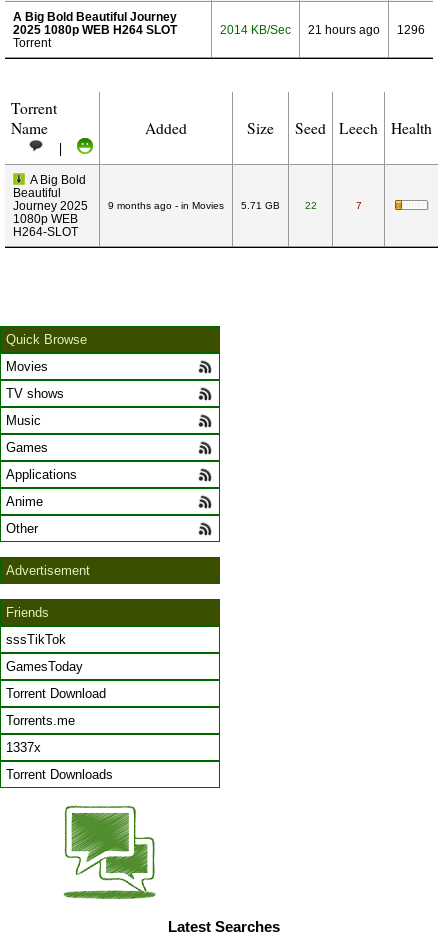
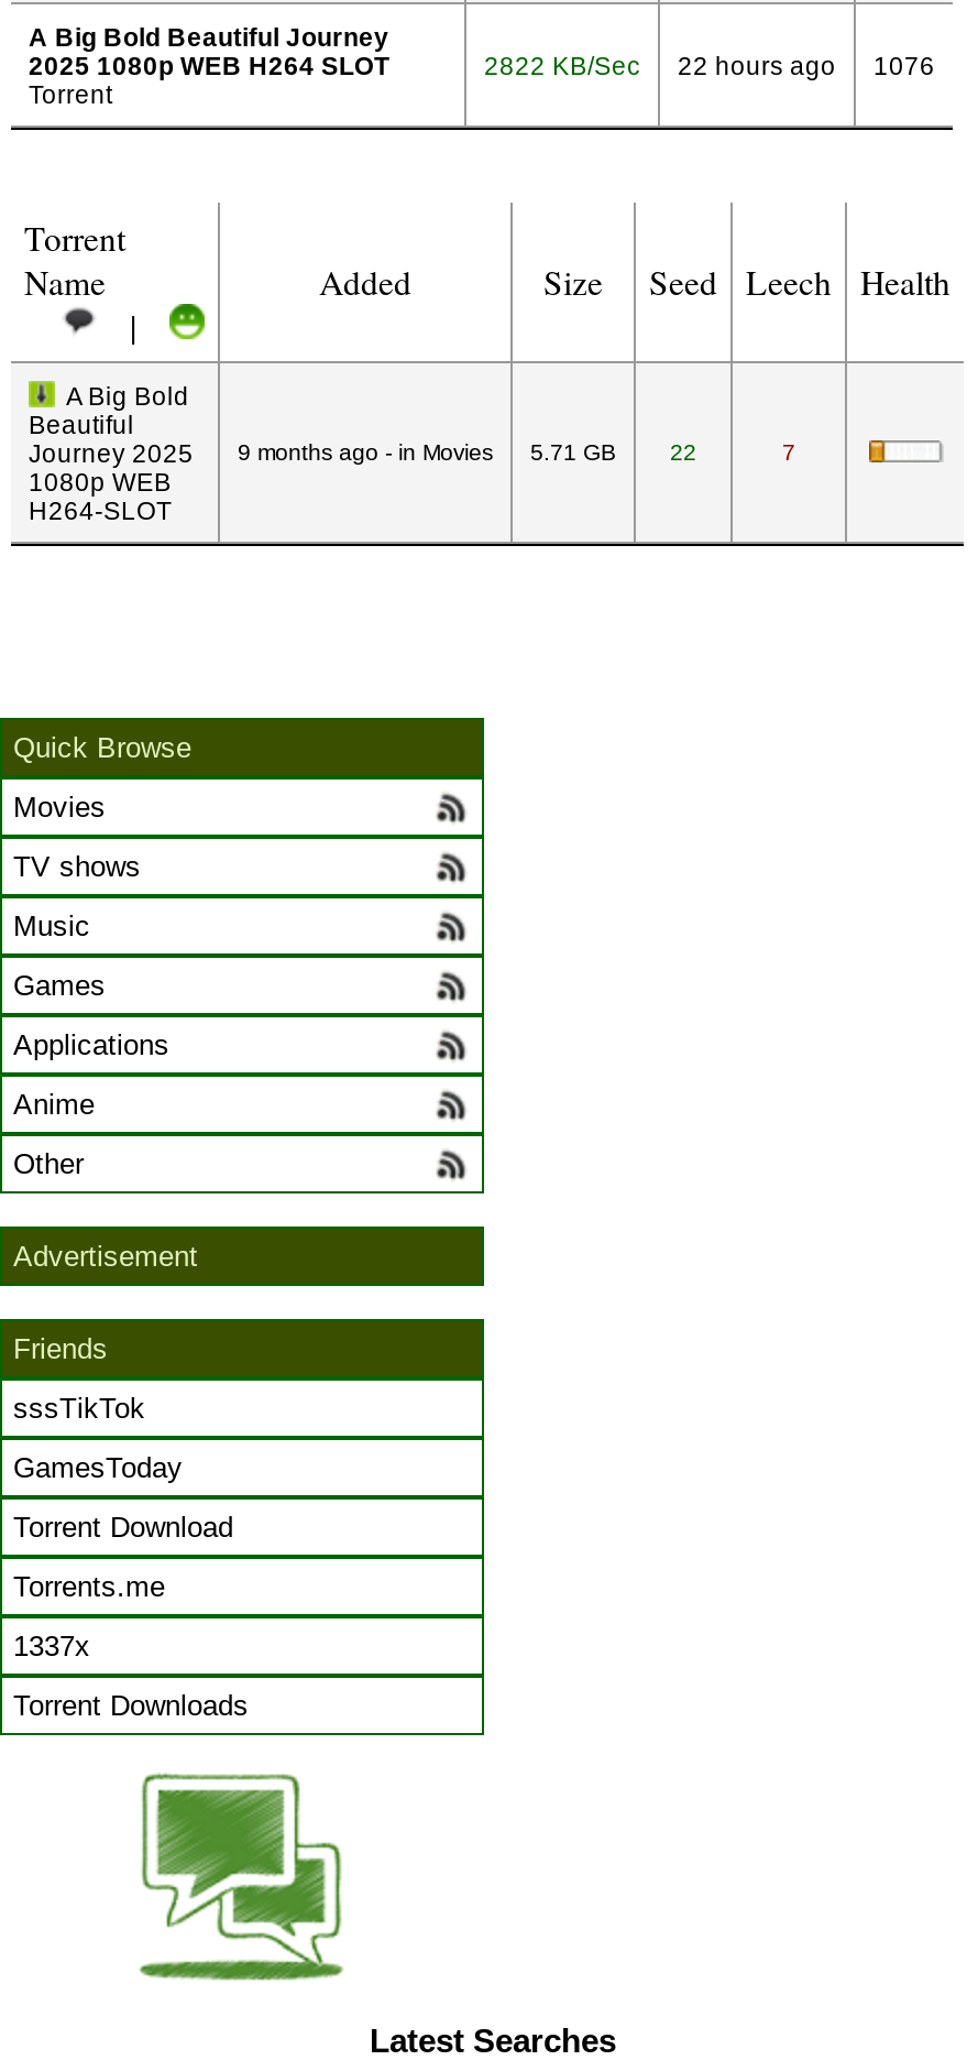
[220,23,291,36] 2014 KB/Sec -> [484,51,640,79] 2822 KB/Sec
[308,23,380,36] 21 hours ago -> [678,51,836,79] 22 hours ago
[397,23,425,36] 1296 -> [873,51,935,79] 1076

